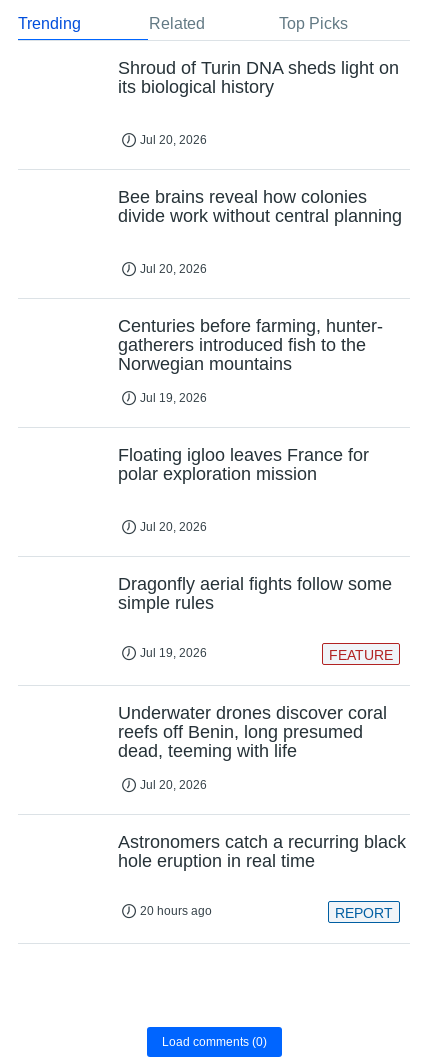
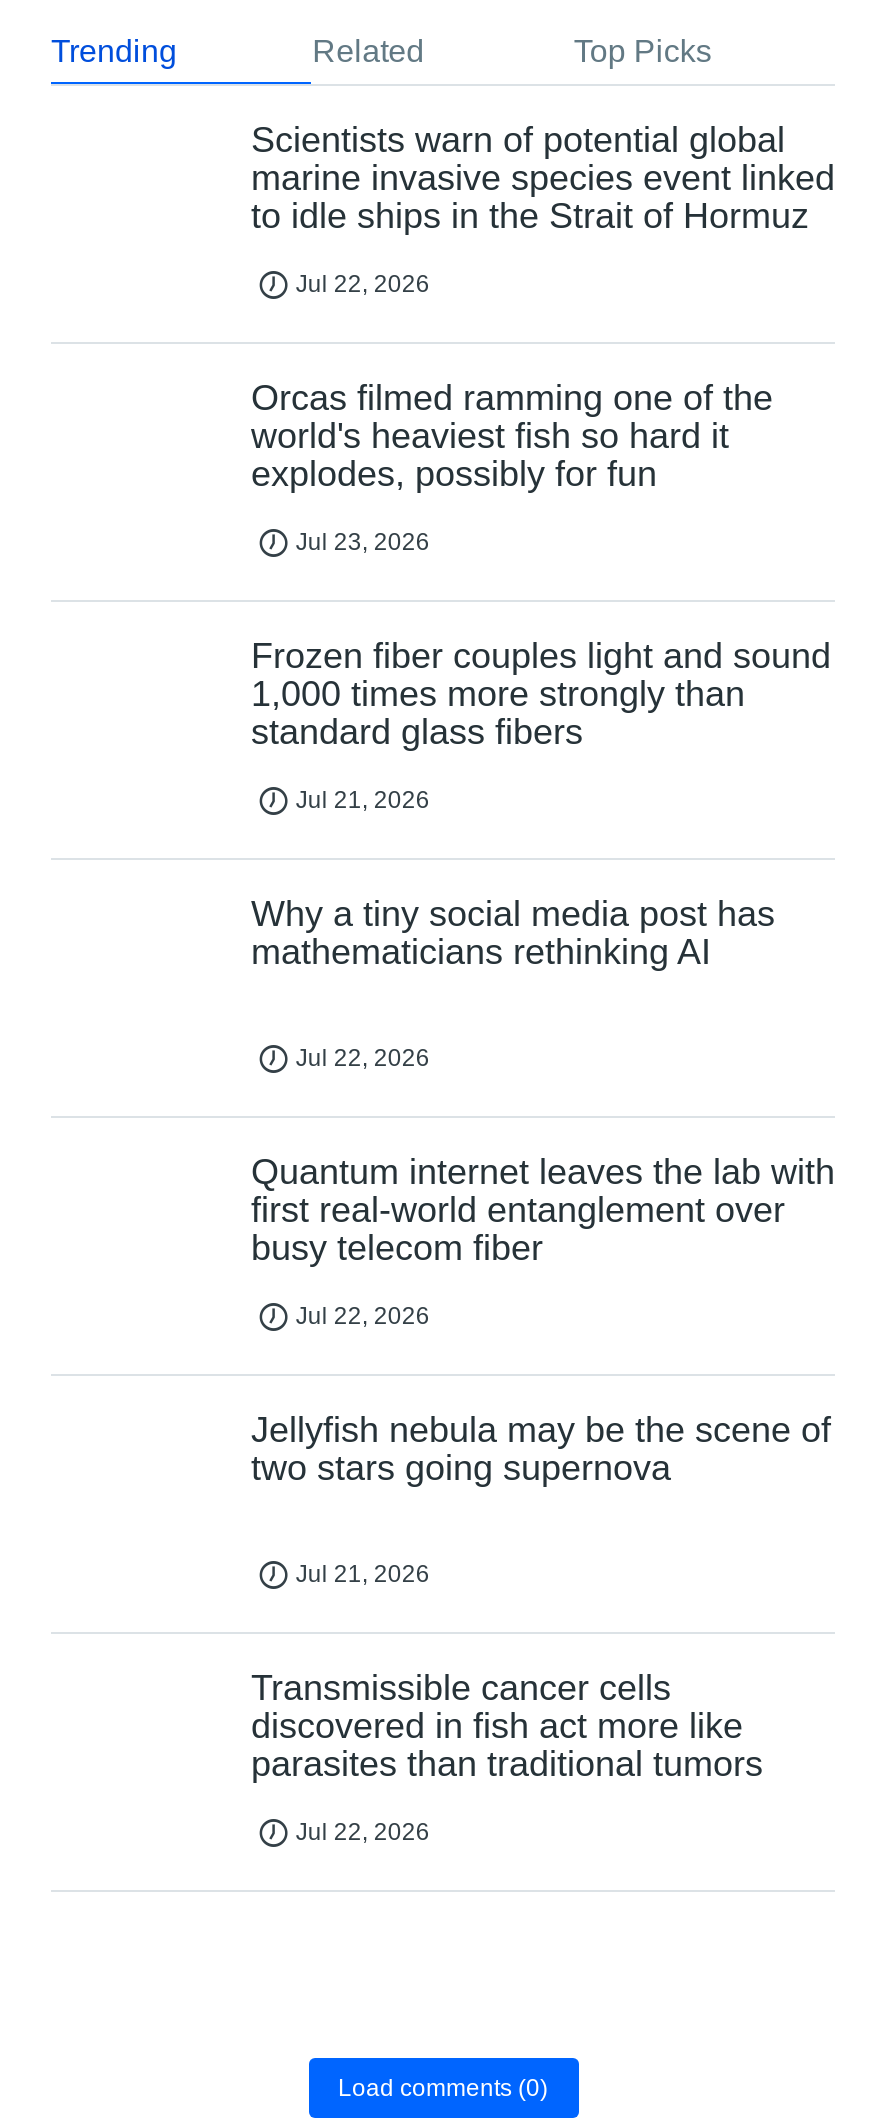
[118,58,399,97] Shroud of Turin DNA sheds light on | its biological history -> [251,120,835,236] Scientists warn of potential global | marine invasive species event linked | to idle ships in the Strait of Hormuz
[140,133,207,147] Jul 20, 2026 -> [296,270,430,298] Jul 22, 2026
[118,187,402,226] Bee brains reveal how colonies | divide work without central planning -> [251,378,773,494] Orcas filmed ramming one of the | world's heaviest fish so hard it | explodes, possibly for fun
[140,262,207,276] Jul 20, 2026 -> [296,528,430,556] Jul 23, 2026
[118,316,383,374] Centuries before farming, hunter- | gatherers introduced fish to the | Norwegian mountains -> [251,636,831,752] Frozen fiber couples light and sound | 1,000 times more strongly than | standard glass fibers
[140,391,207,405] Jul 19, 2026 -> [296,786,430,814] Jul 21, 2026
[118,445,369,484] Floating igloo leaves France for | polar exploration mission -> [251,894,775,972] Why a tiny social media post has | mathematicians rethinking AI
[140,520,207,534] Jul 20, 2026 -> [296,1044,430,1072] Jul 22, 2026
[118,574,392,613] Dragonfly aerial fights follow some | simple rules -> [251,1152,835,1268] Quantum internet leaves the lab with | first real-world entanglement over | busy telecom fiber
[140,646,393,663] Jul 19, 2026 | FEATURE -> [296,1302,430,1330] Jul 22, 2026
[118,703,387,761] Underwater drones discover coral | reefs off Benin, long presumed | dead, teeming with life -> [251,1410,831,1488] Jellyfish nebula may be the scene of | two stars going supernova
[140,778,207,792] Jul 20, 2026 -> [296,1560,430,1588] Jul 21, 2026
[118,832,406,871] Astronomers catch a recurring black | hole eruption in real time -> [251,1668,763,1784] Transmissible cancer cells | discovered in fish act more like | parasites than traditional tumors
[140,904,393,921] 20 hours ago | REPORT -> [296,1818,430,1846] Jul 22, 2026

